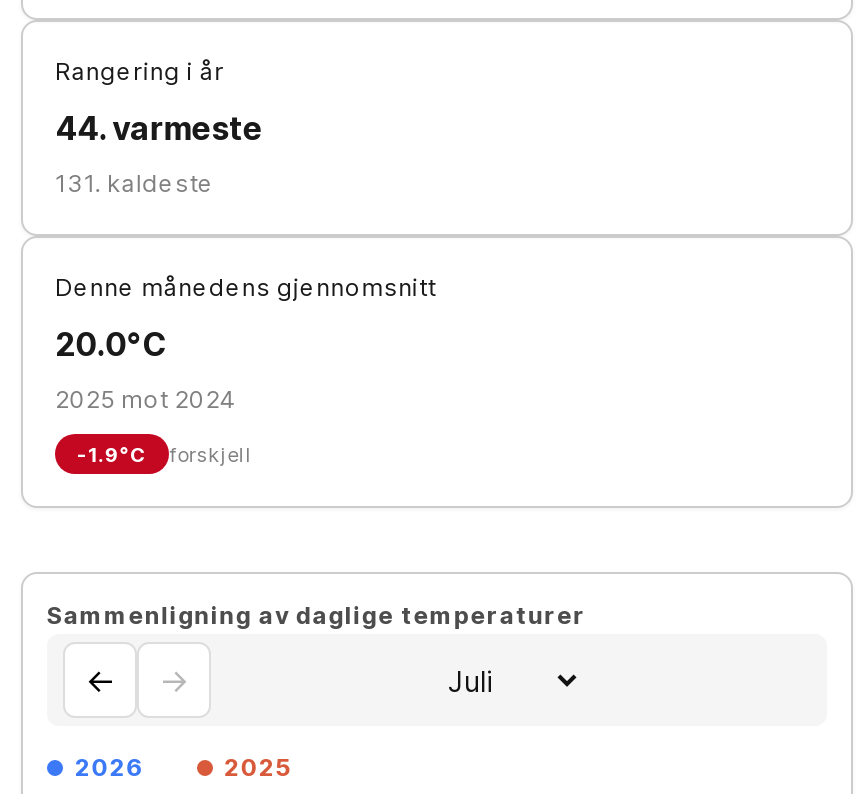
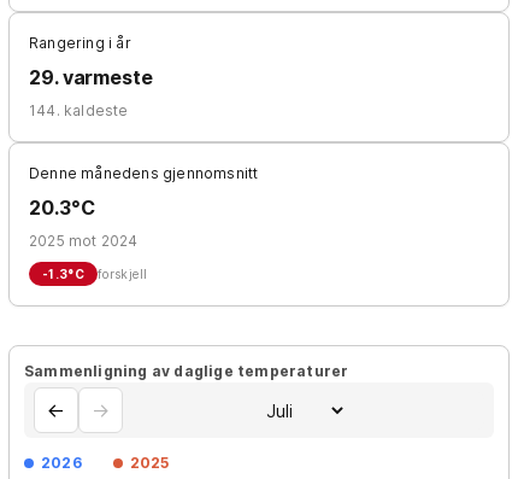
[55,108,263,148] 44. varmeste -> [29,65,153,89] 29. varmeste
[55,168,214,198] 131. kaldeste -> [29,101,128,119] 144. kaldeste
[55,324,166,364] 20.0°C -> [29,195,94,220] 20.3°C
[77,442,252,466] -1.9°C forskjell -> [42,267,147,281] -1.3°C forskjell

